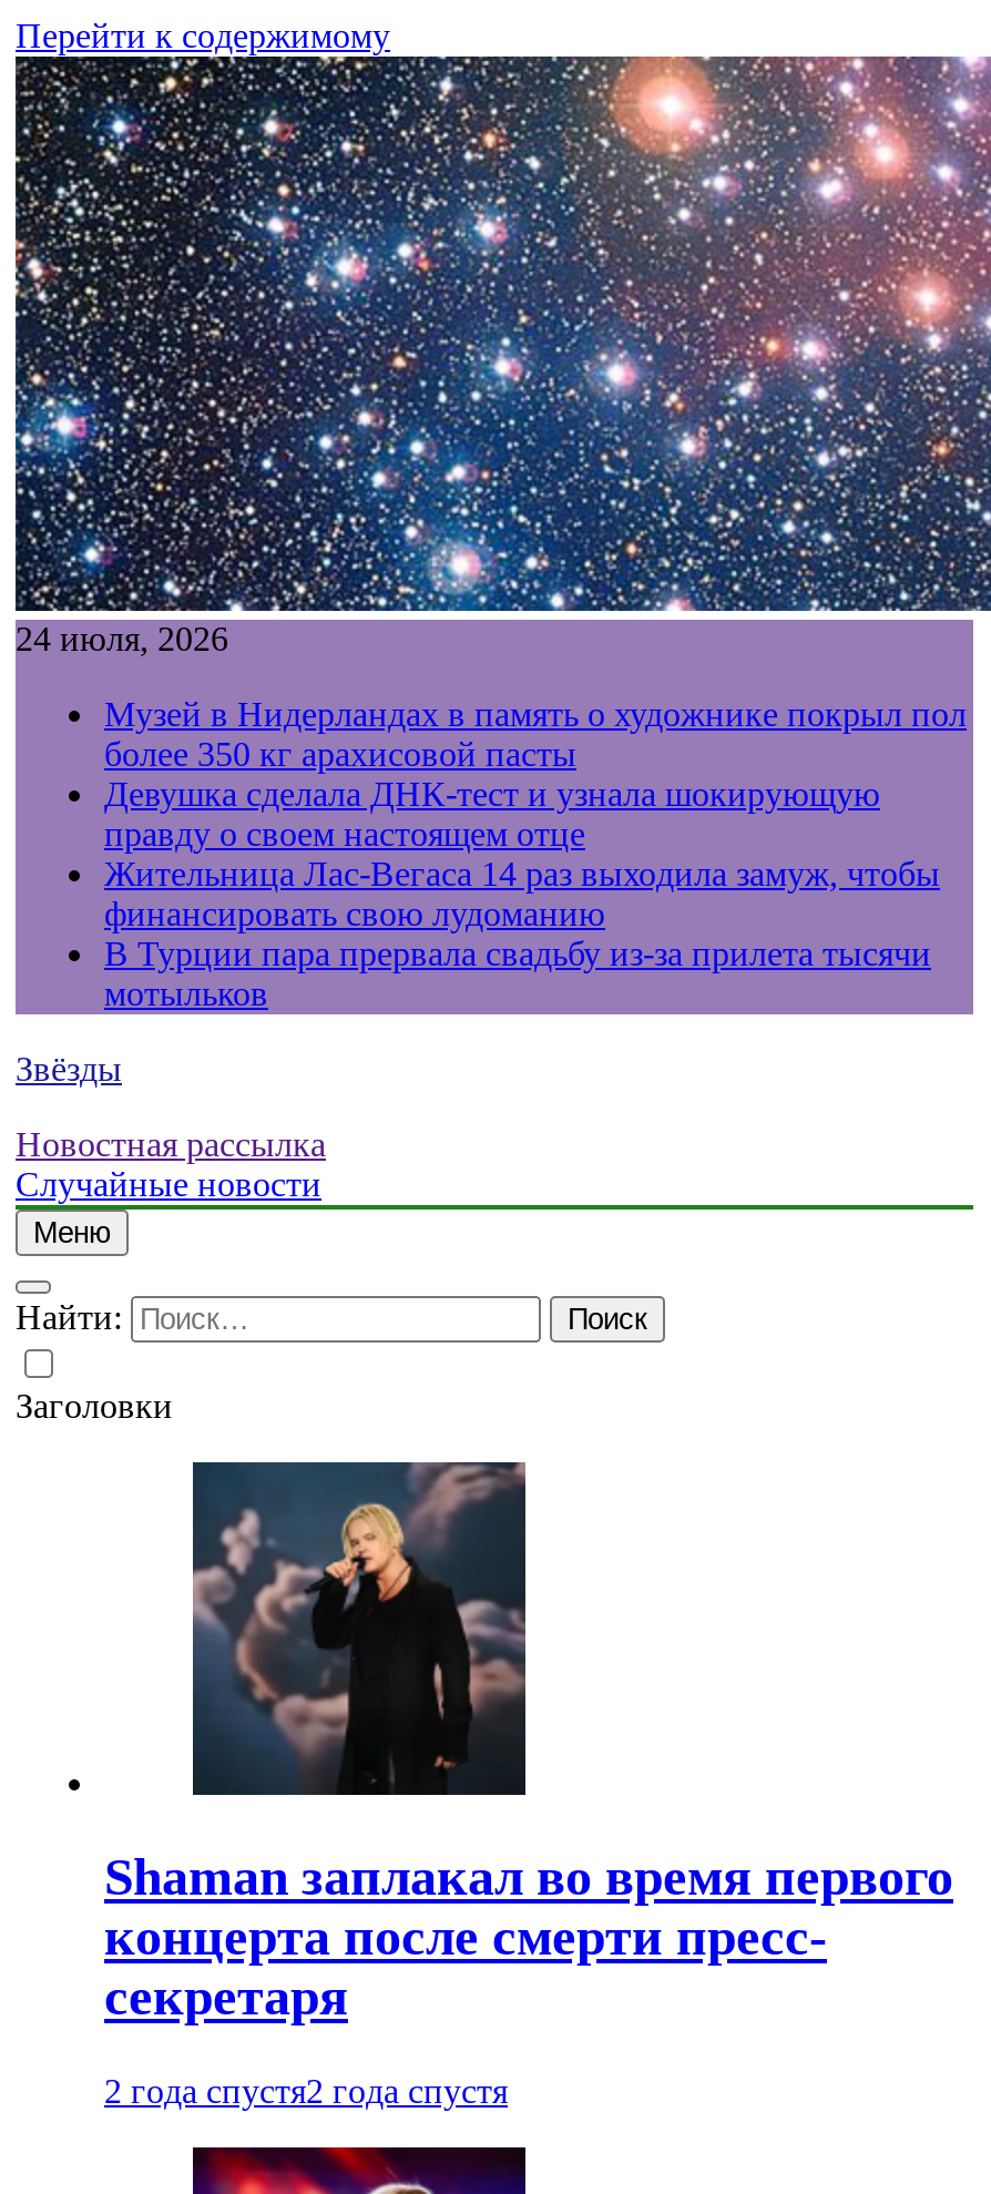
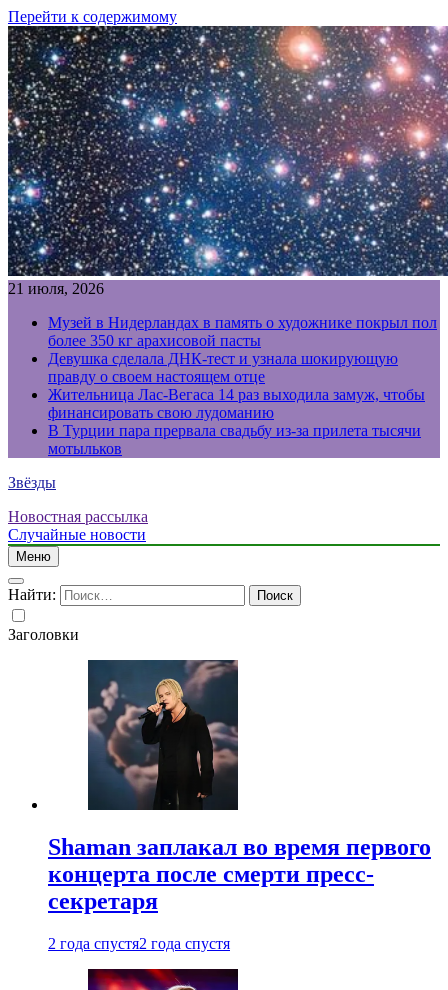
[16,620,228,657] 24 июля, 2026 -> [8,280,104,297] 21 июля, 2026

